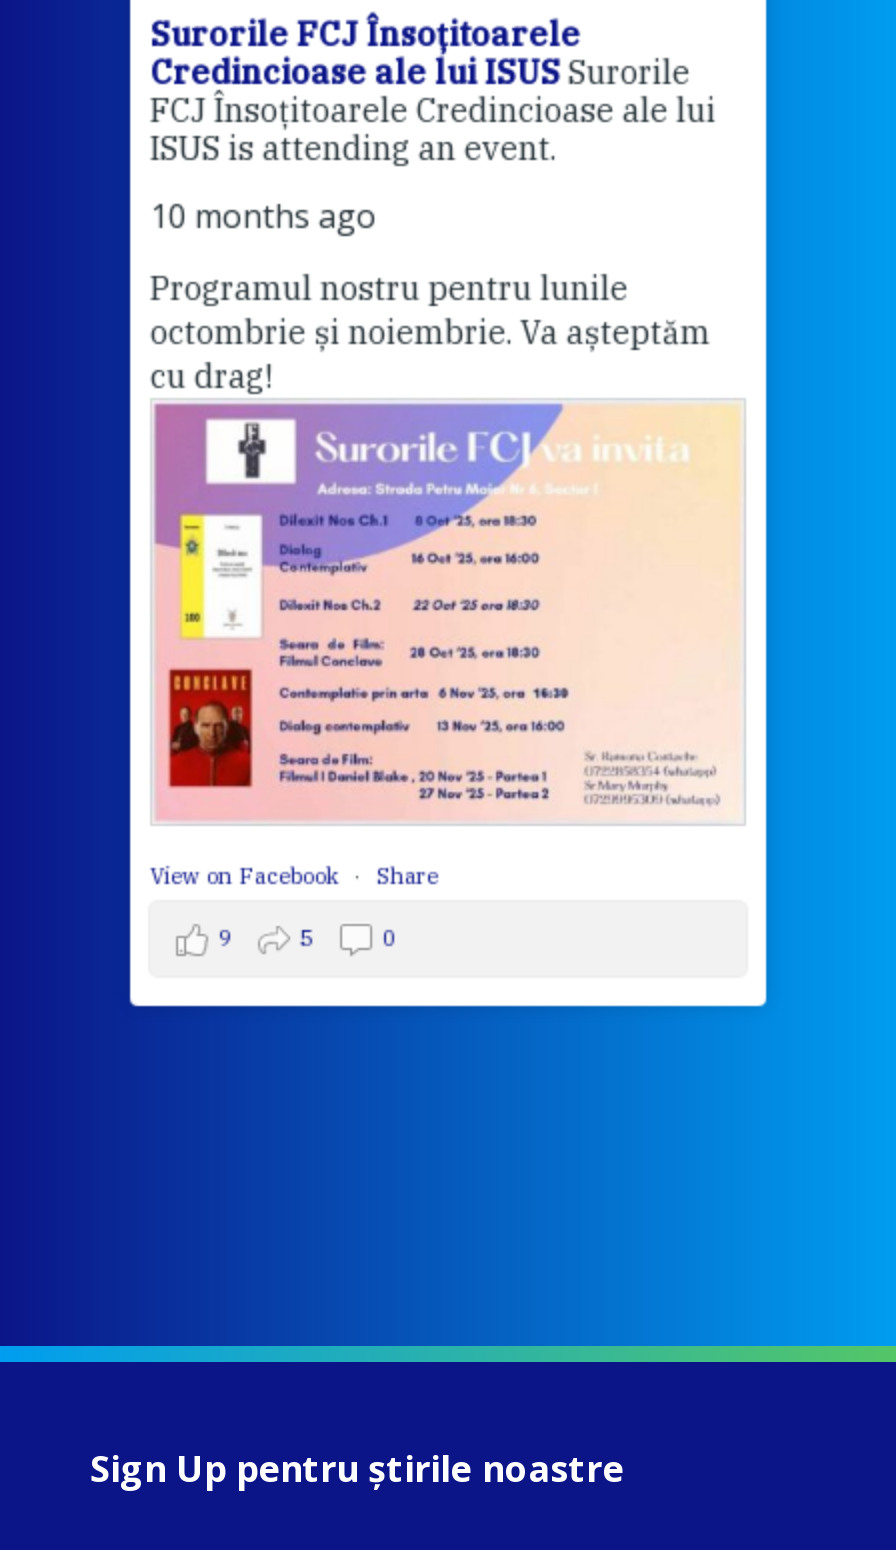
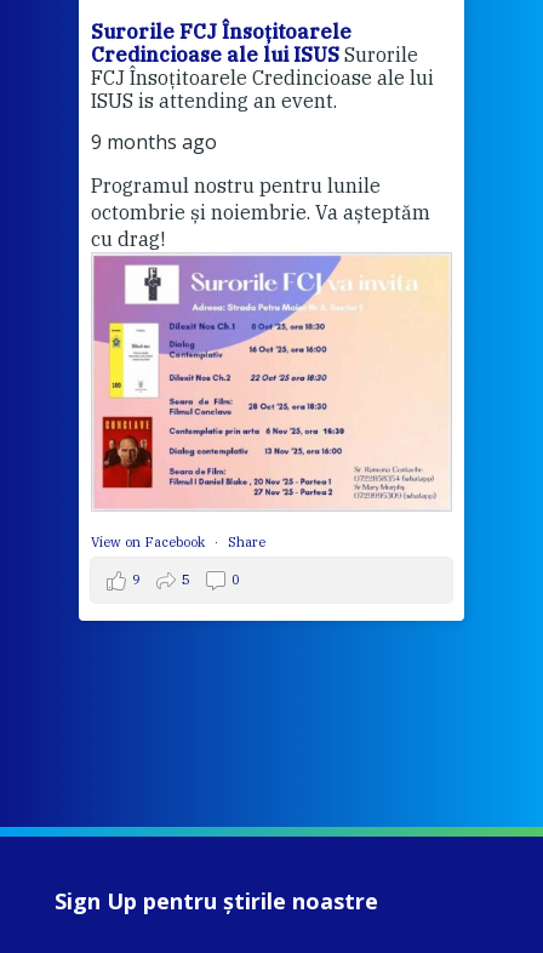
[150,194,376,238] 10 months ago -> [91,128,217,155] 9 months ago

